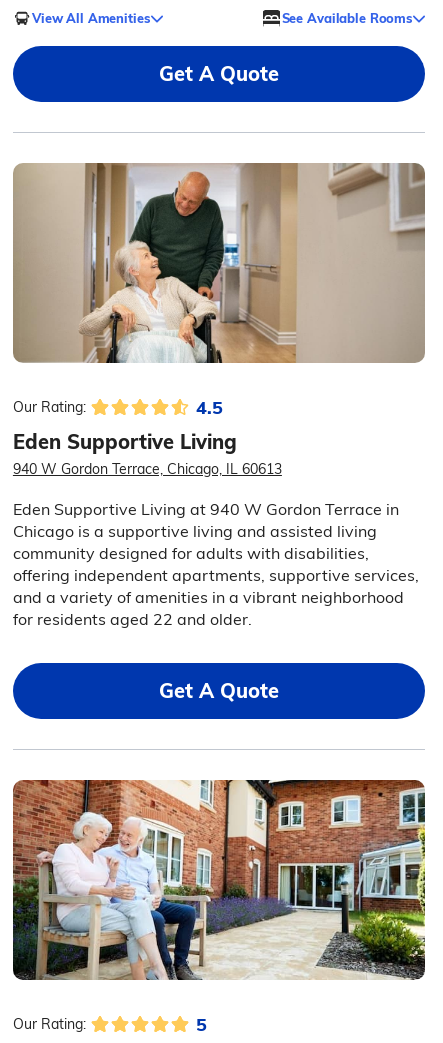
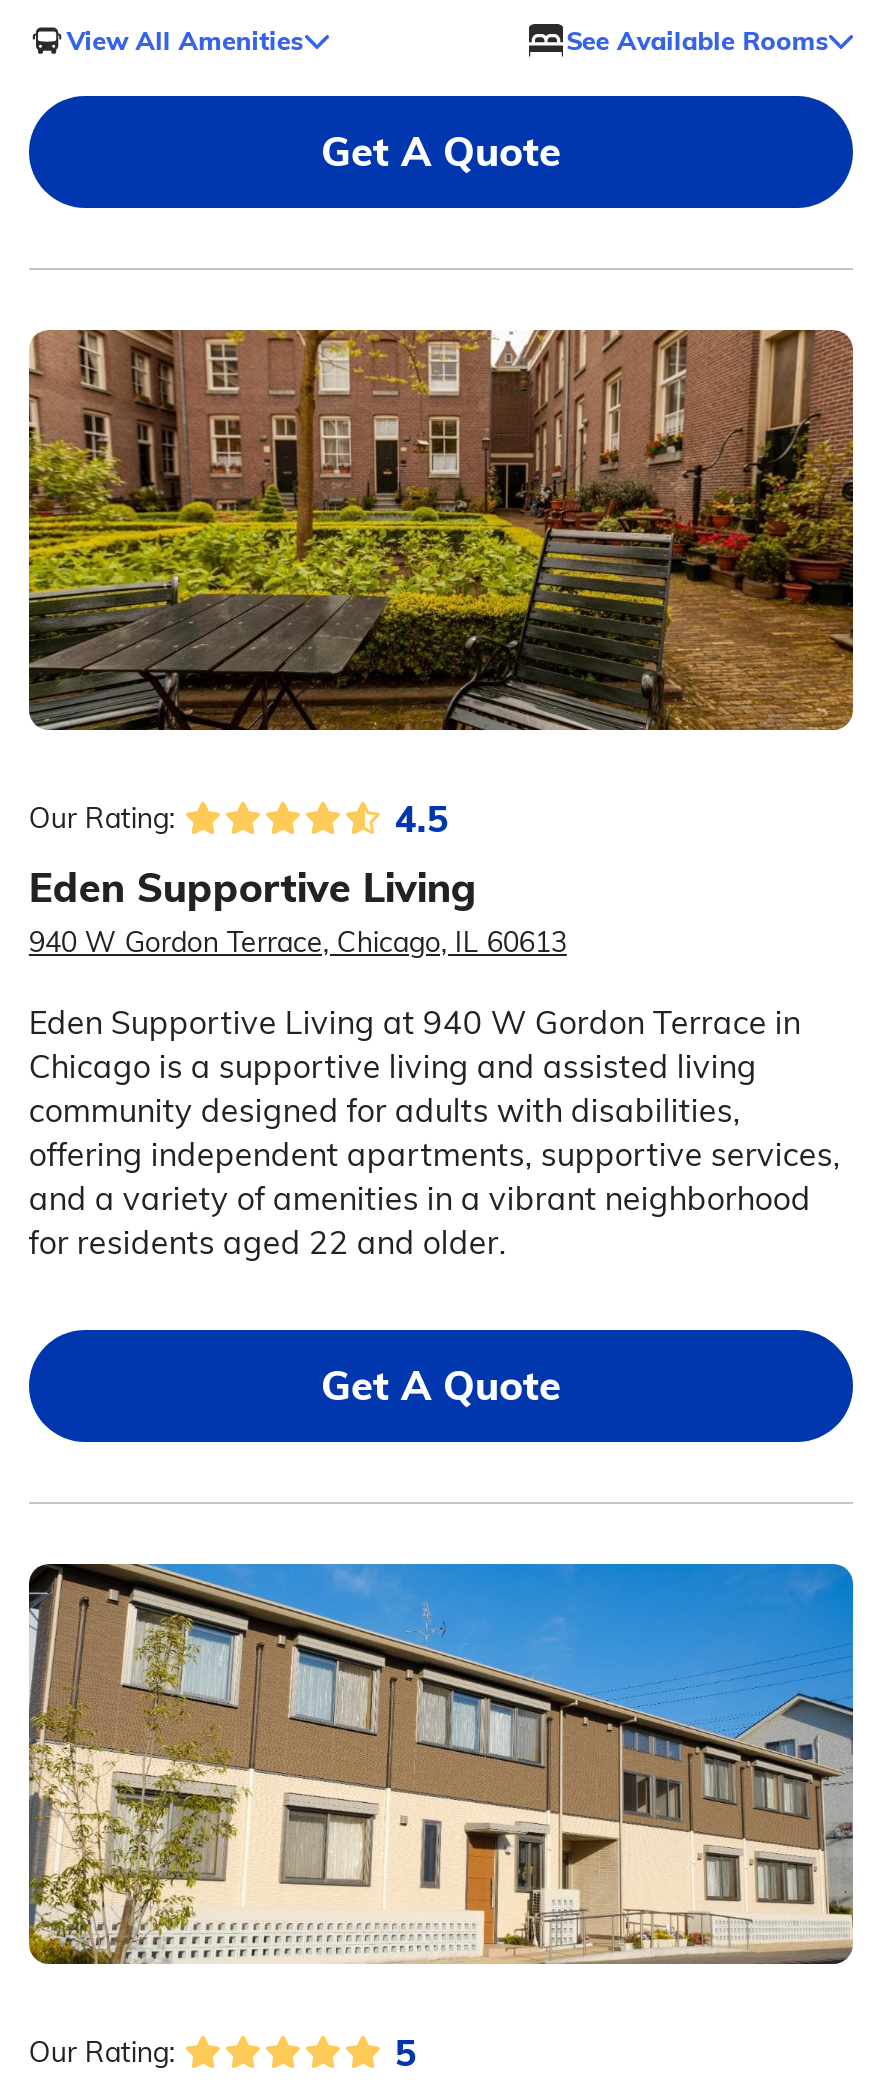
[13,162,425,364] [image] -> [27,328,853,732] [image]
[12,779,426,981] [image] -> [27,1562,855,1964] [image]

